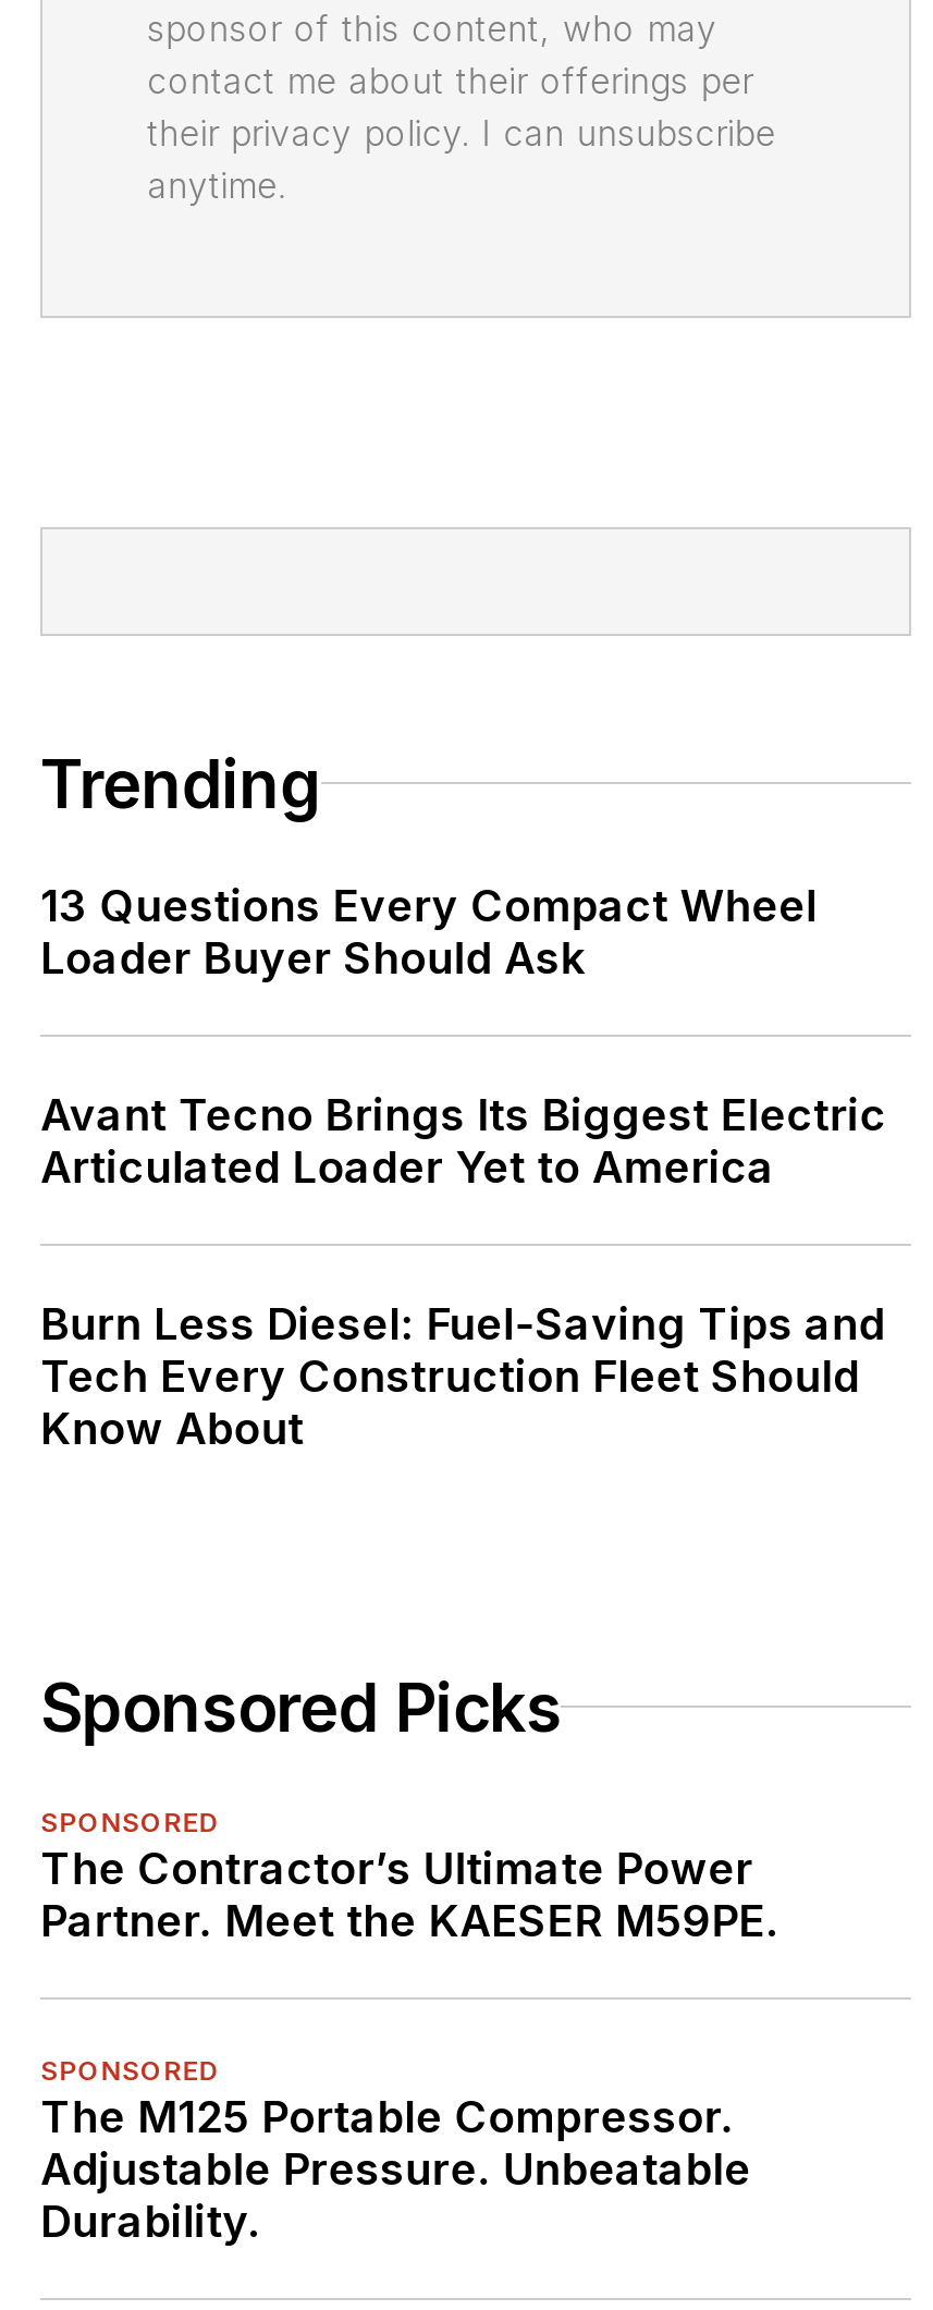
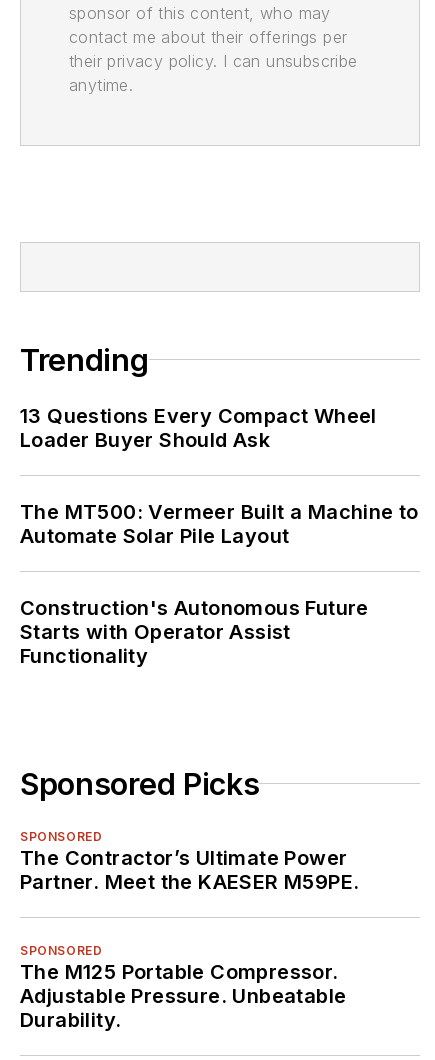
[40,1089,886,1193] Avant Tecno Brings Its Biggest Electric | Articulated Loader Yet to America -> [20,500,419,548] The MT500: Vermeer Built a Machine to | Automate Solar Pile Layout
[40,1298,886,1455] Burn Less Diesel: Fuel-Saving Tips and | Tech Every Construction Fleet Should | Know About -> [20,596,369,668] Construction's Autonomous Future | Starts with Operator Assist | Functionality

